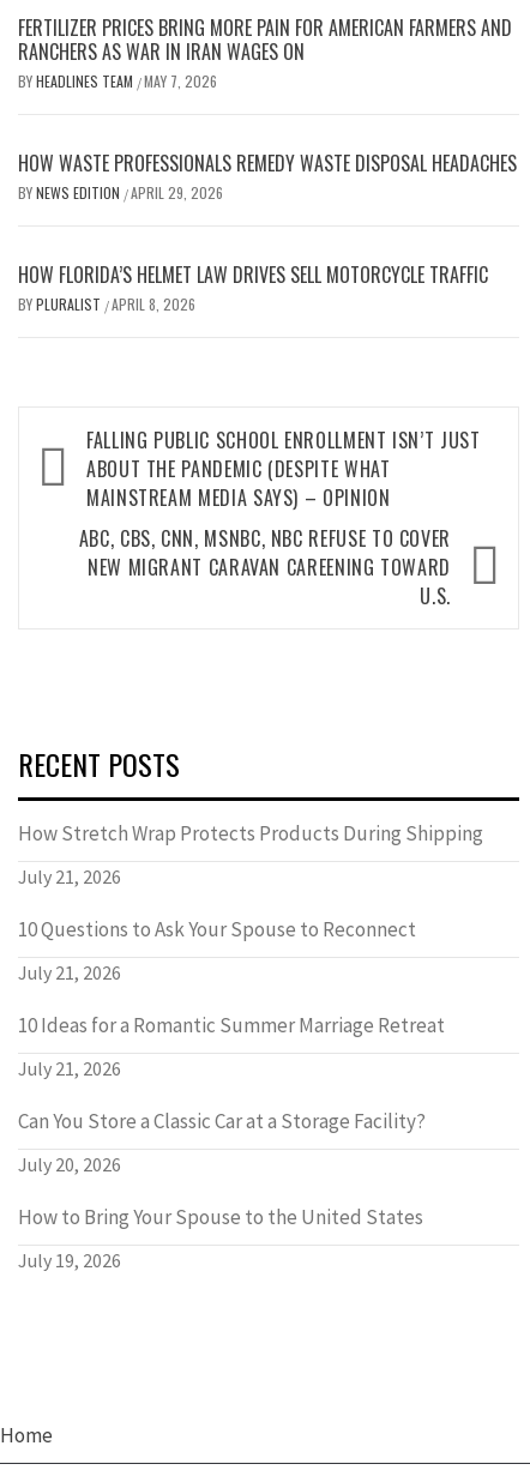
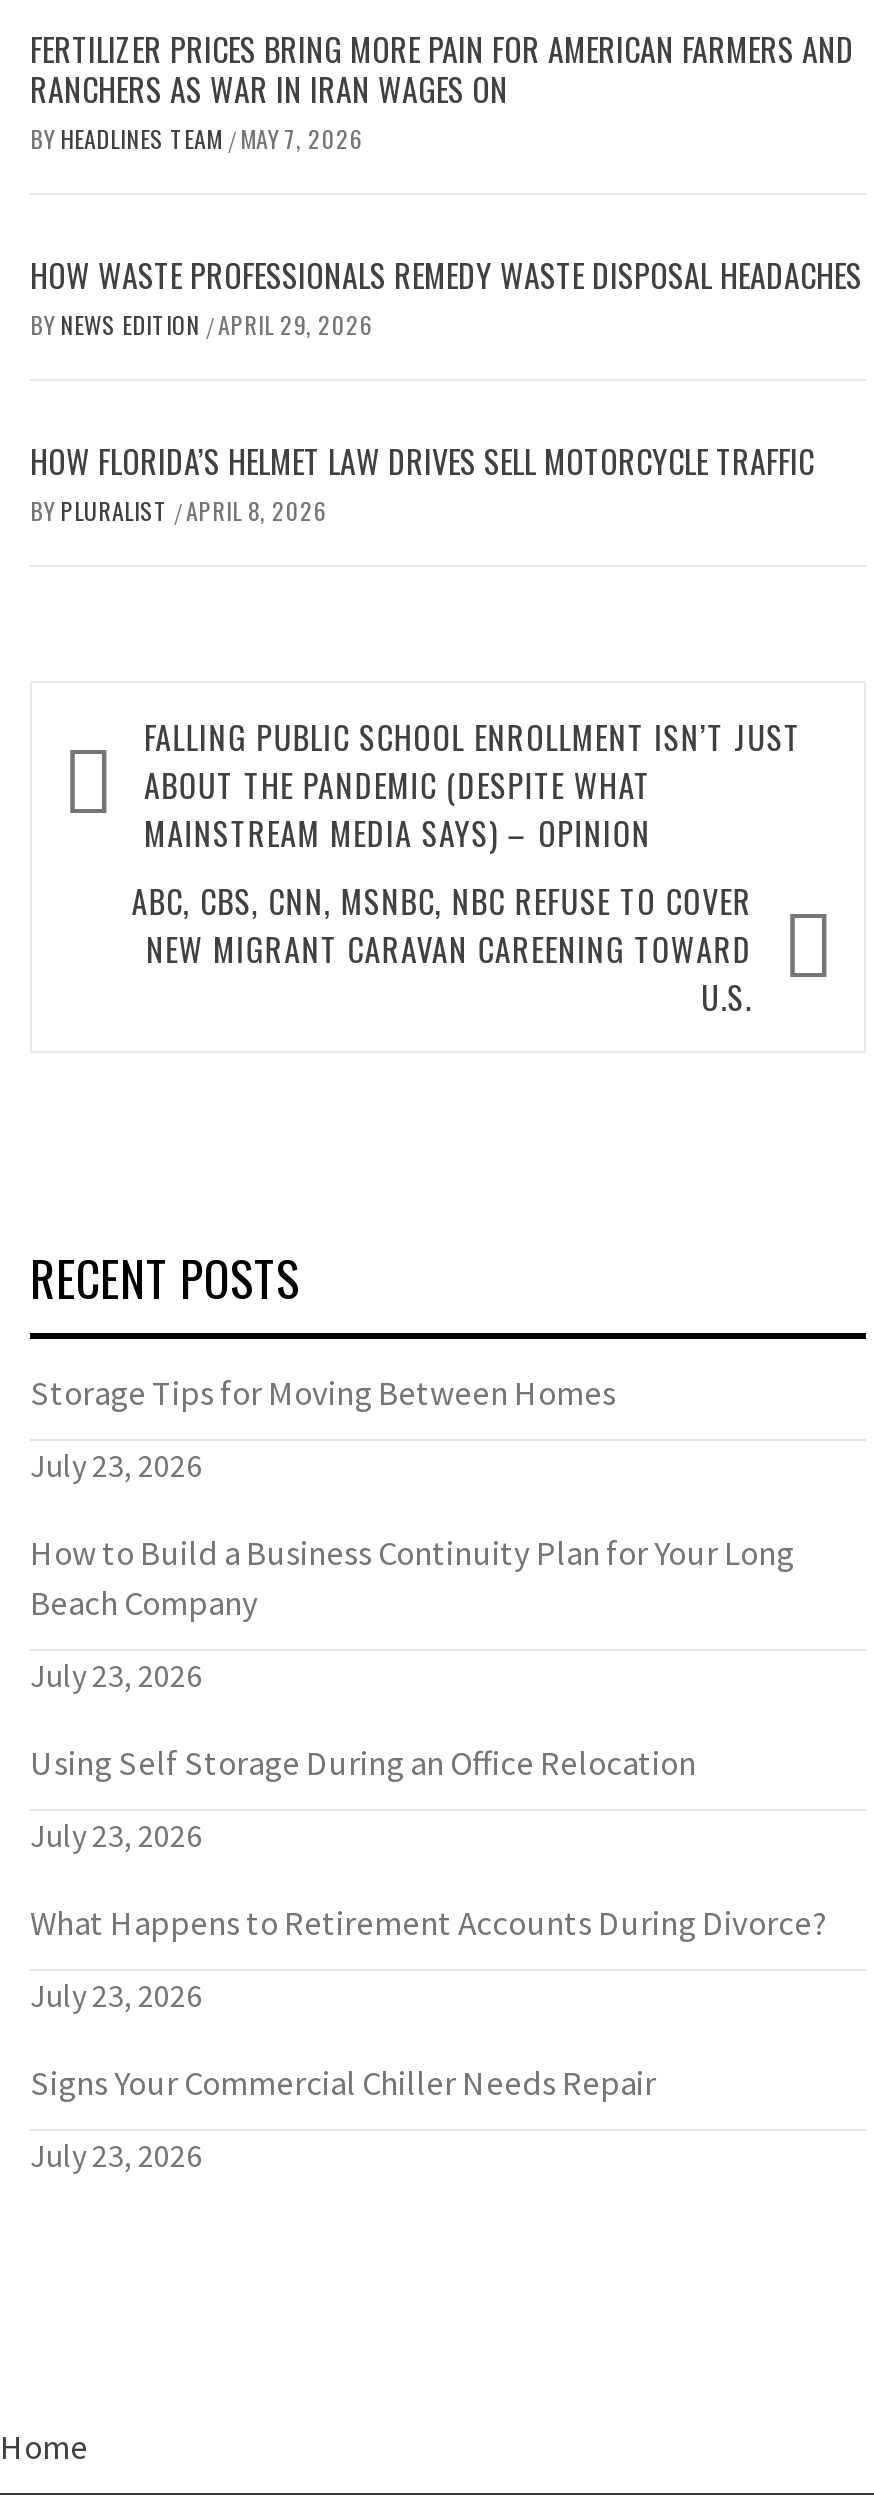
[18,820,483,847] How Stretch Wrap Protects Products During Shipping -> [30,1371,616,1415] Storage Tips for Moving Between Homes
[18,865,121,889] July 21, 2026 -> [30,1445,202,1485] July 23, 2026
[18,916,416,943] 10 Questions to Ask Your Spouse to Reconnect -> [30,1531,794,1625] How to Build a Business Continuity Plan for Your Long | Beach Company
[18,961,121,985] July 21, 2026 -> [30,1655,202,1695] July 23, 2026
[18,1012,445,1038] 10 Ideas for a Romantic Summer Marriage Retreat -> [30,1741,696,1785] Using Self Storage During an Office Relocation
[18,1056,121,1080] July 21, 2026 -> [30,1815,202,1855] July 23, 2026
[18,1108,426,1134] Can You Store a Classic Car at a Storage Facility? -> [30,1901,828,1945] What Happens to Retirement Accounts During Divorce?
[18,1152,121,1176] July 20, 2026 -> [30,1975,202,2015] July 23, 2026
[18,1204,423,1230] How to Bring Your Spouse to the United States -> [30,2061,656,2105] Signs Your Commercial Chiller Needs Repair
[18,1248,121,1272] July 19, 2026 -> [30,2135,202,2175] July 23, 2026

